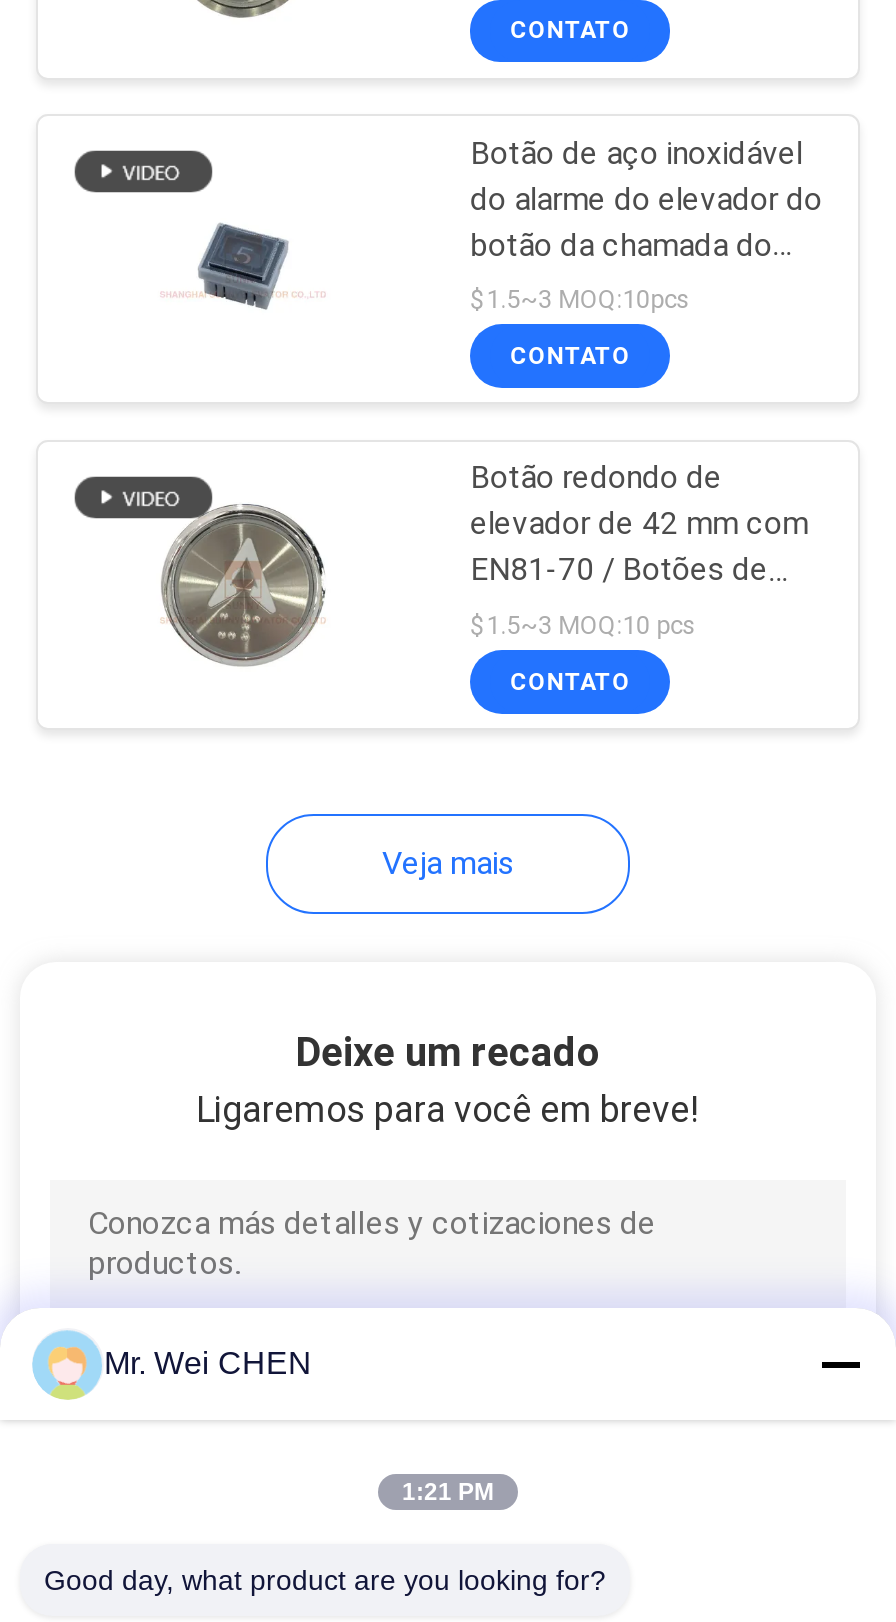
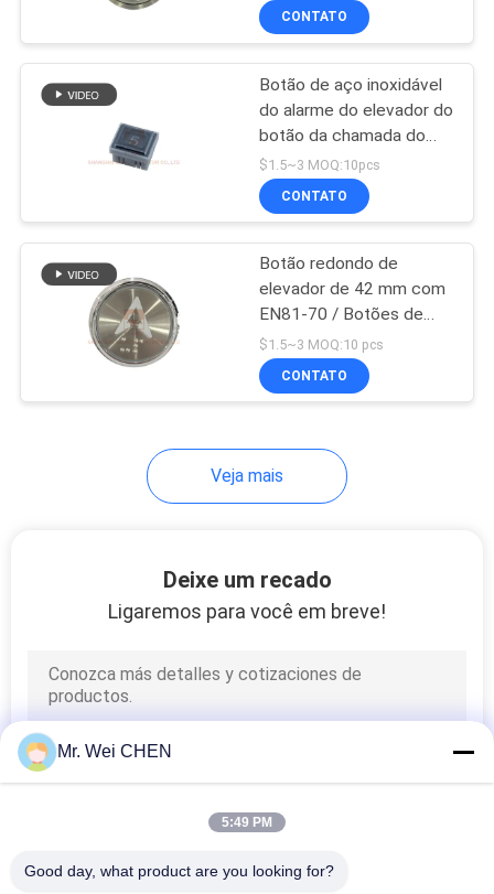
[402,1478,494,1506] 1:21 PM -> [222,815,272,830] 5:49 PM

